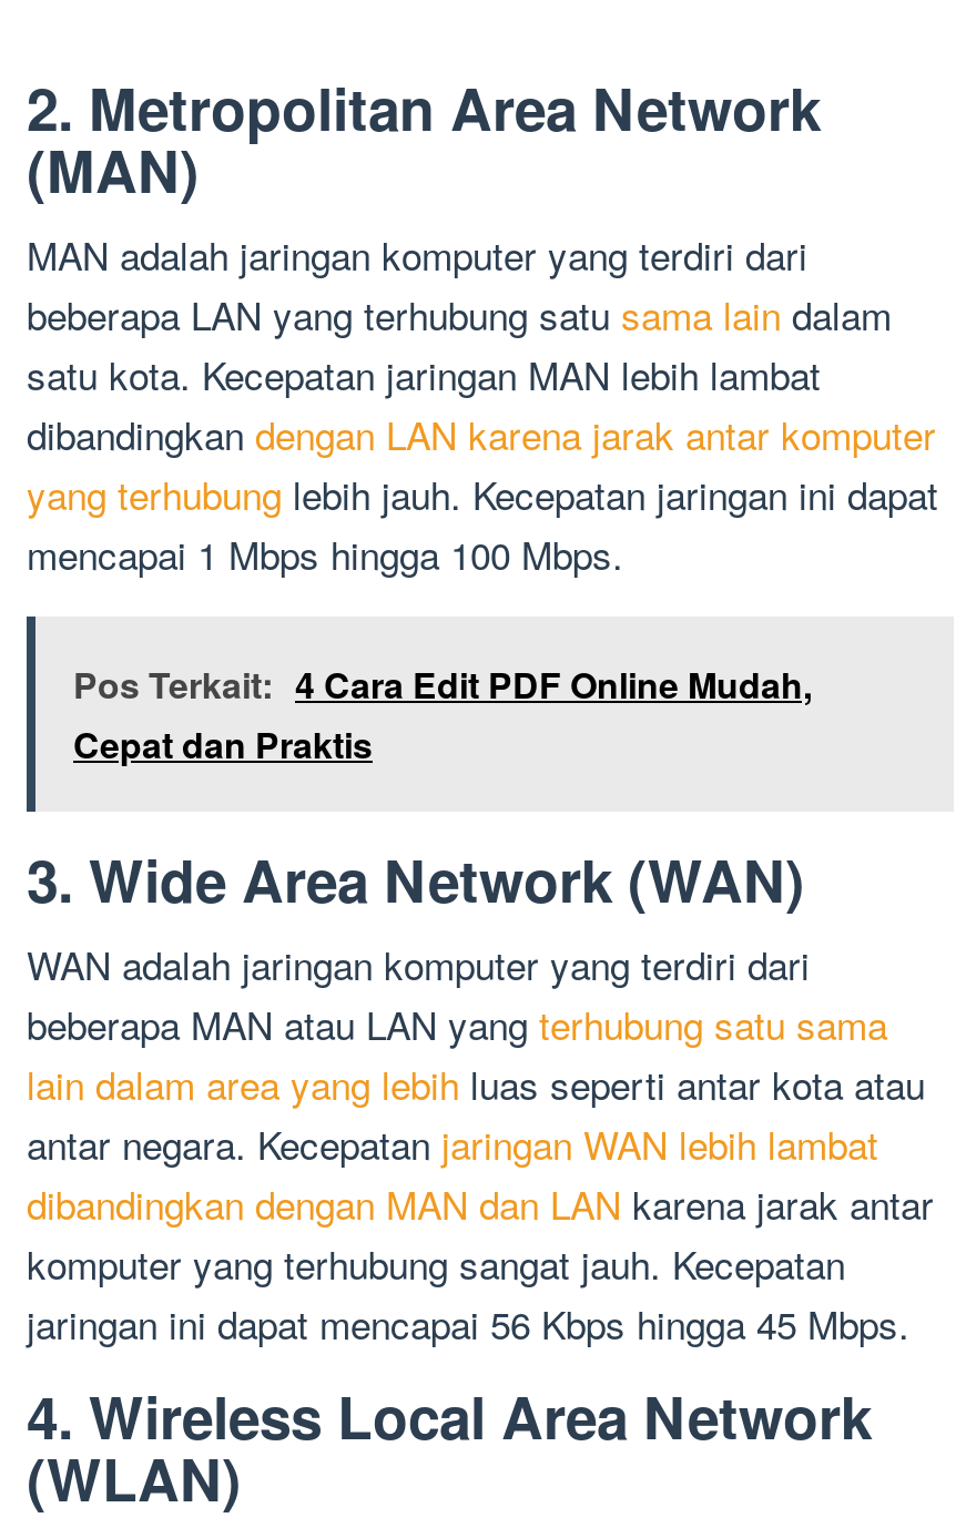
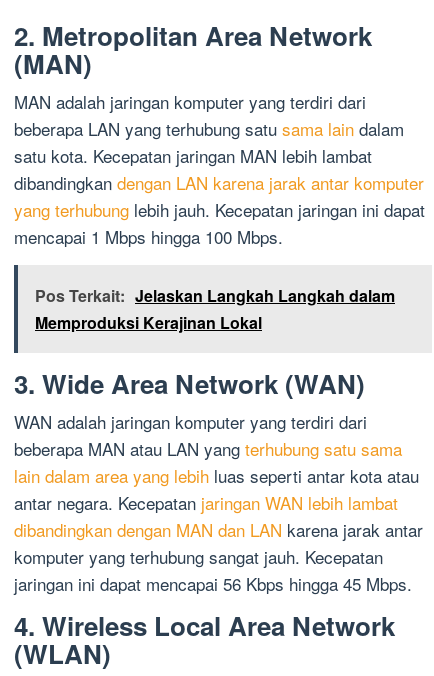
[73,659,812,770] Pos Terkait: 4 Cara Edit PDF Online Mudah, | Cepat dan Praktis -> [35,284,395,334] Pos Terkait: Jelaskan Langkah Langkah dalam | Memproduksi Kerajinan Lokal

